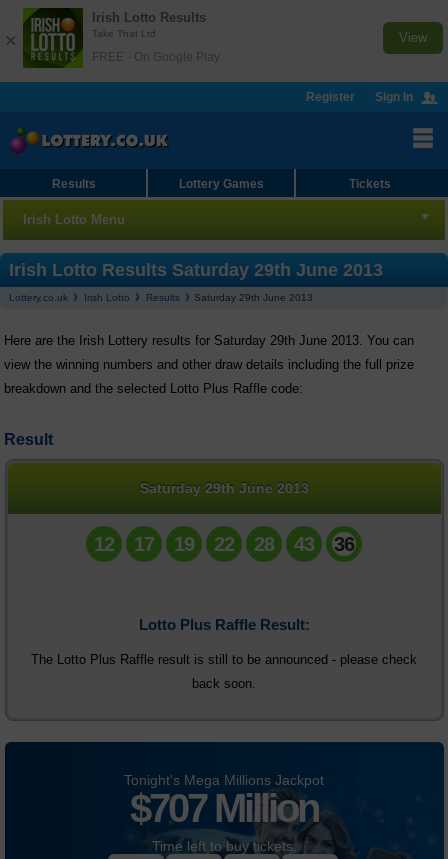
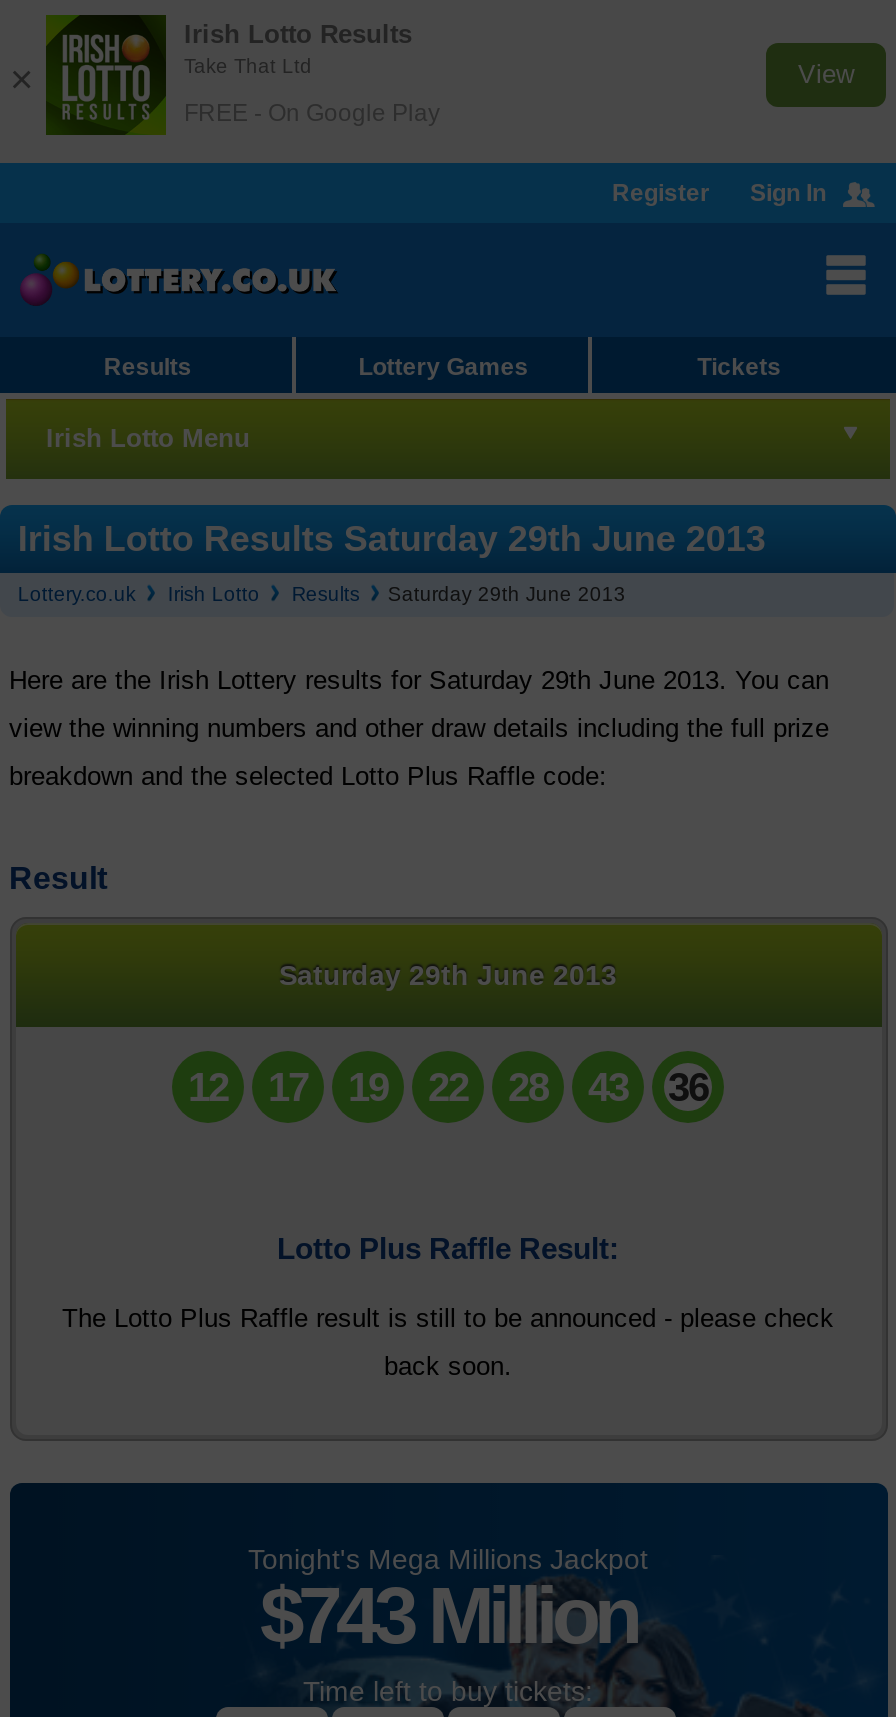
[130,786,318,830] $707 Million -> [260,1571,636,1659] $743 Million

